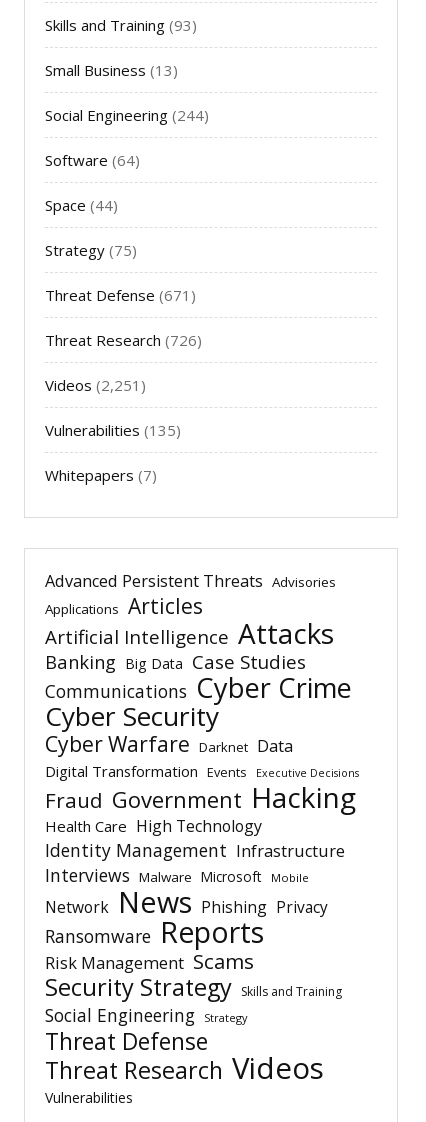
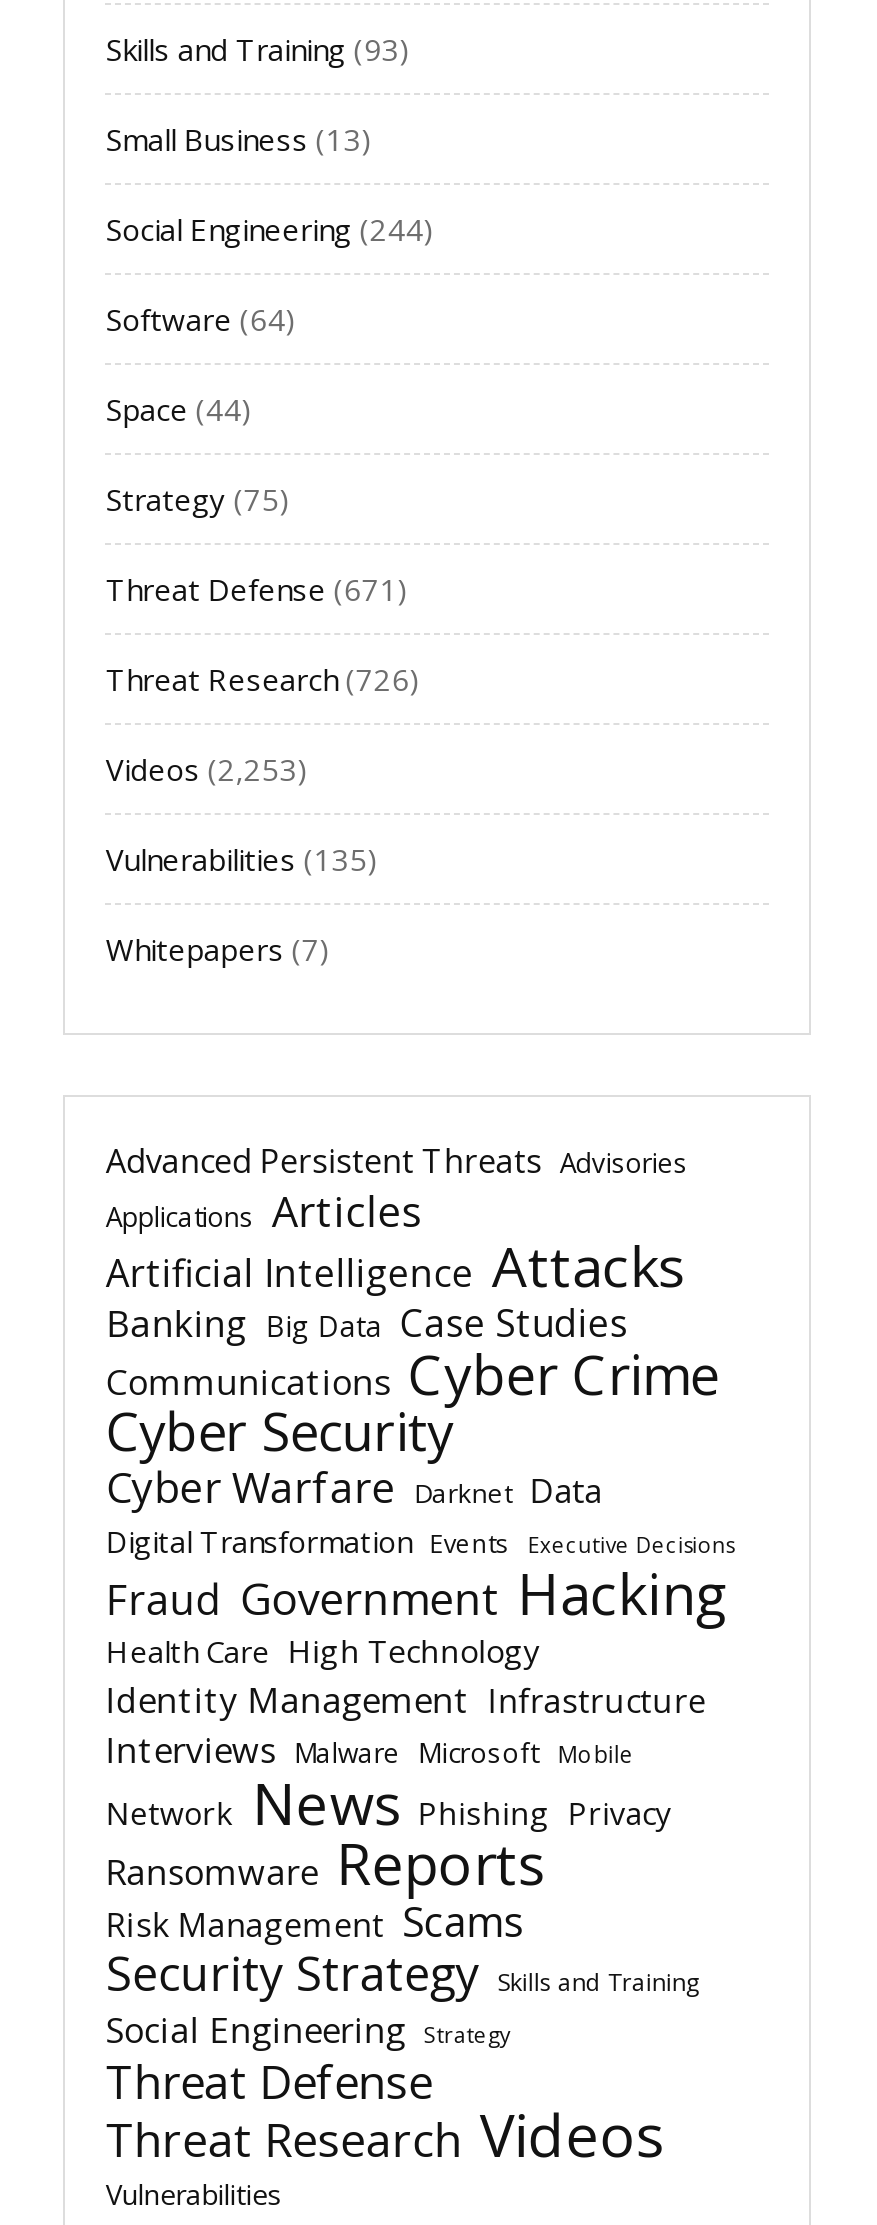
[45,375,146,395] Videos (2,251) -> [106,748,308,788] Videos (2,253)

